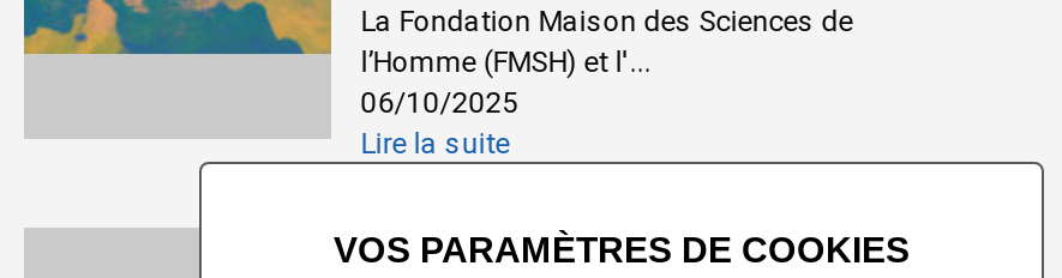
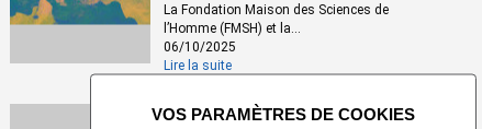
[361,46,651,80] l’Homme (FMSH) et l'... -> [164,21,301,36] l’Homme (FMSH) et la...

